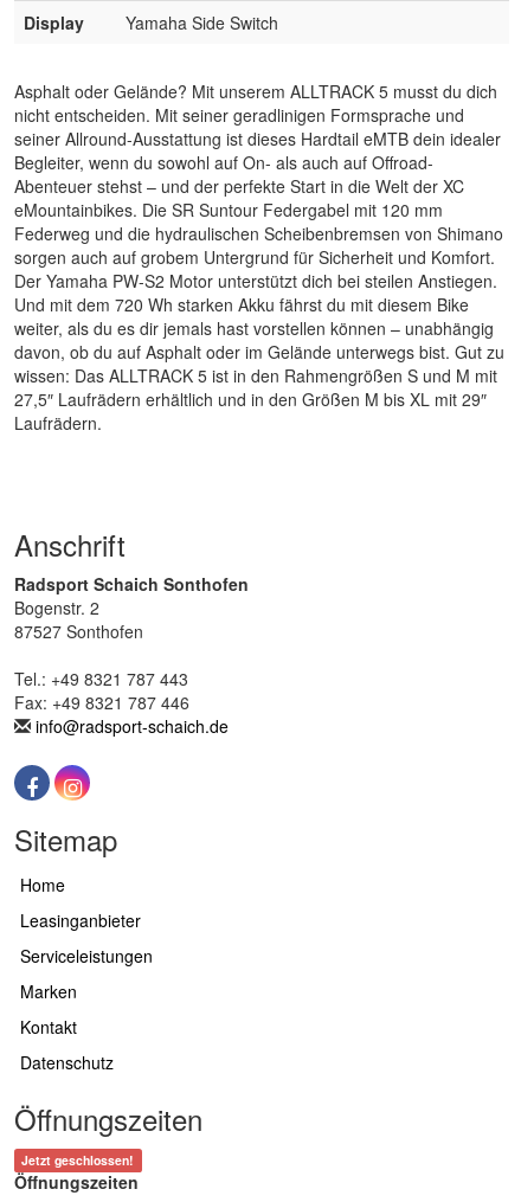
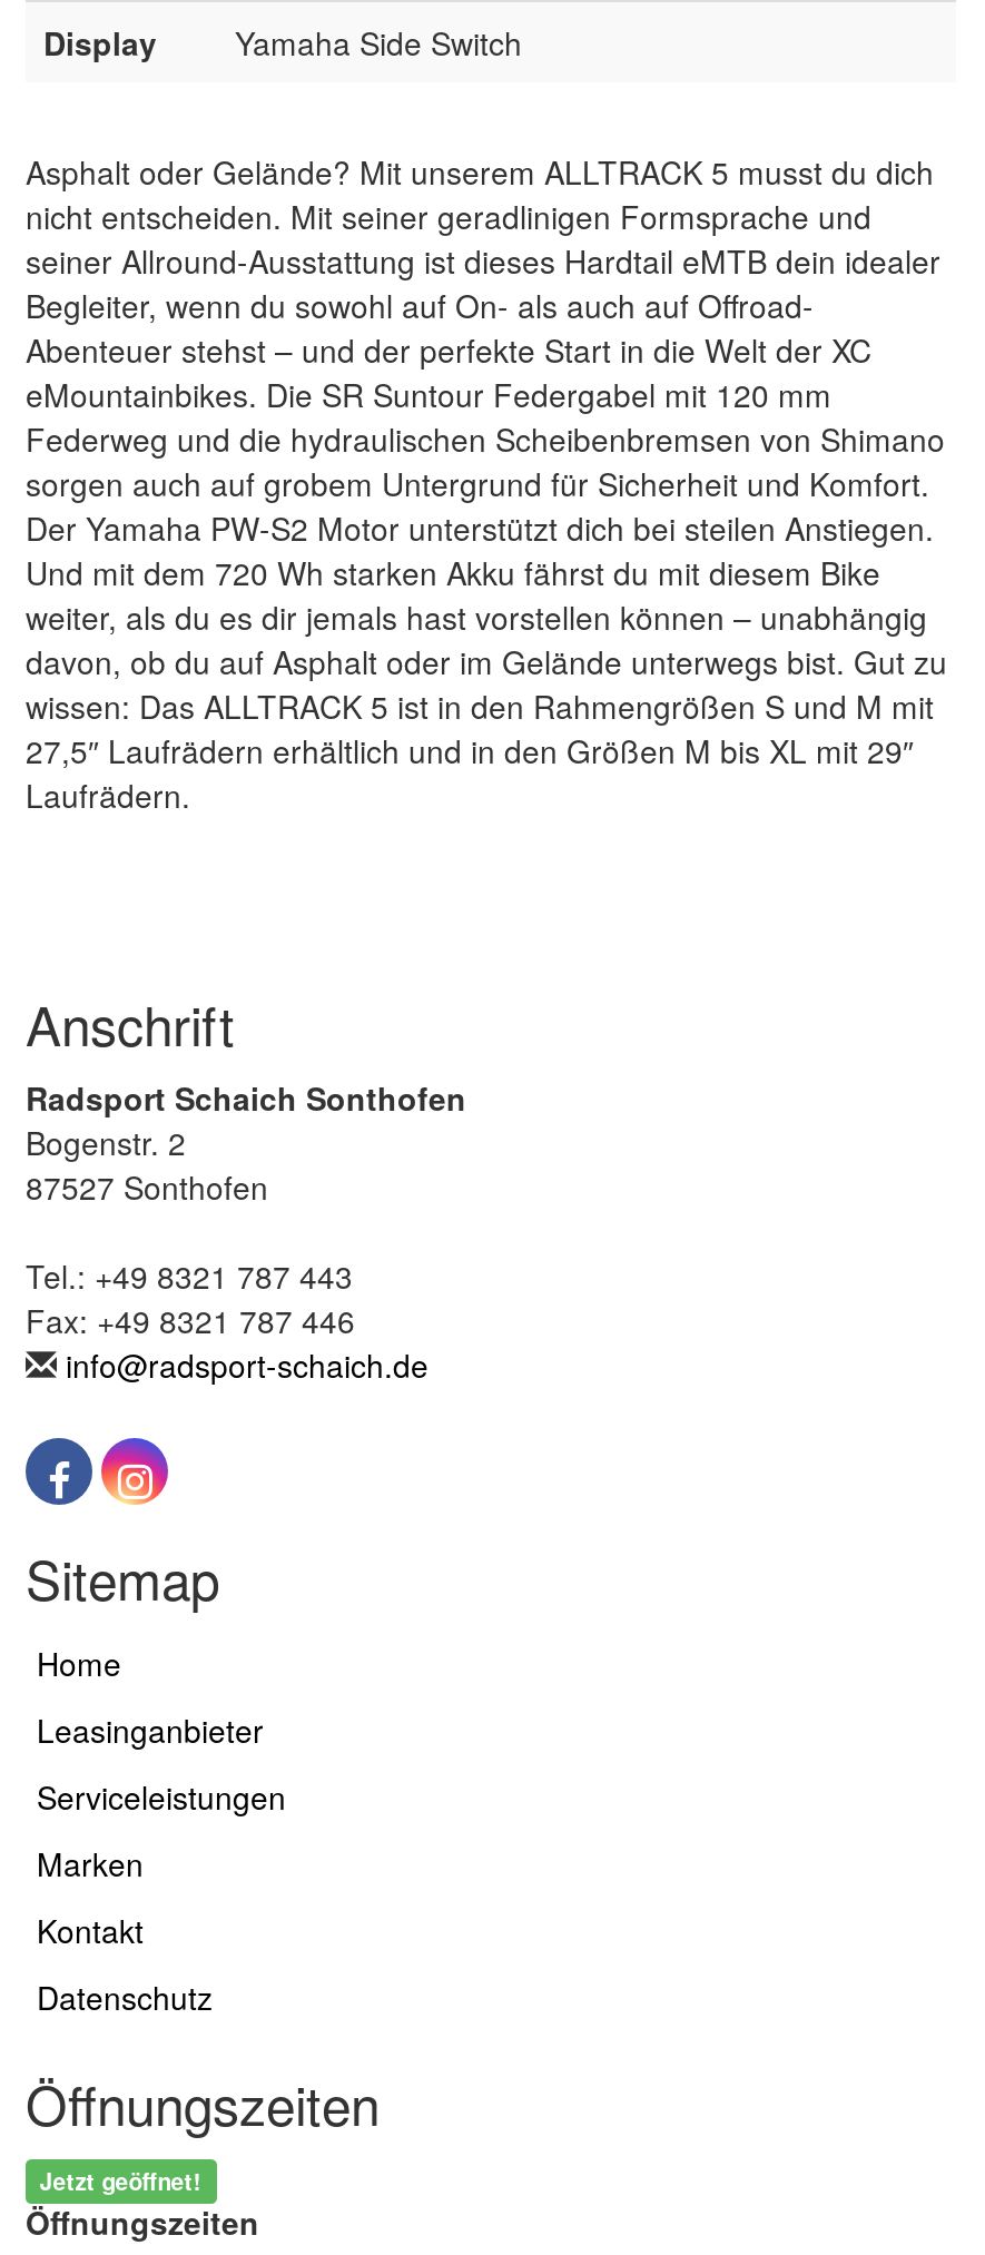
[22,1151,134,1169] Jetzt geschlossen! -> [40,2164,202,2197] Jetzt geöffnet!

